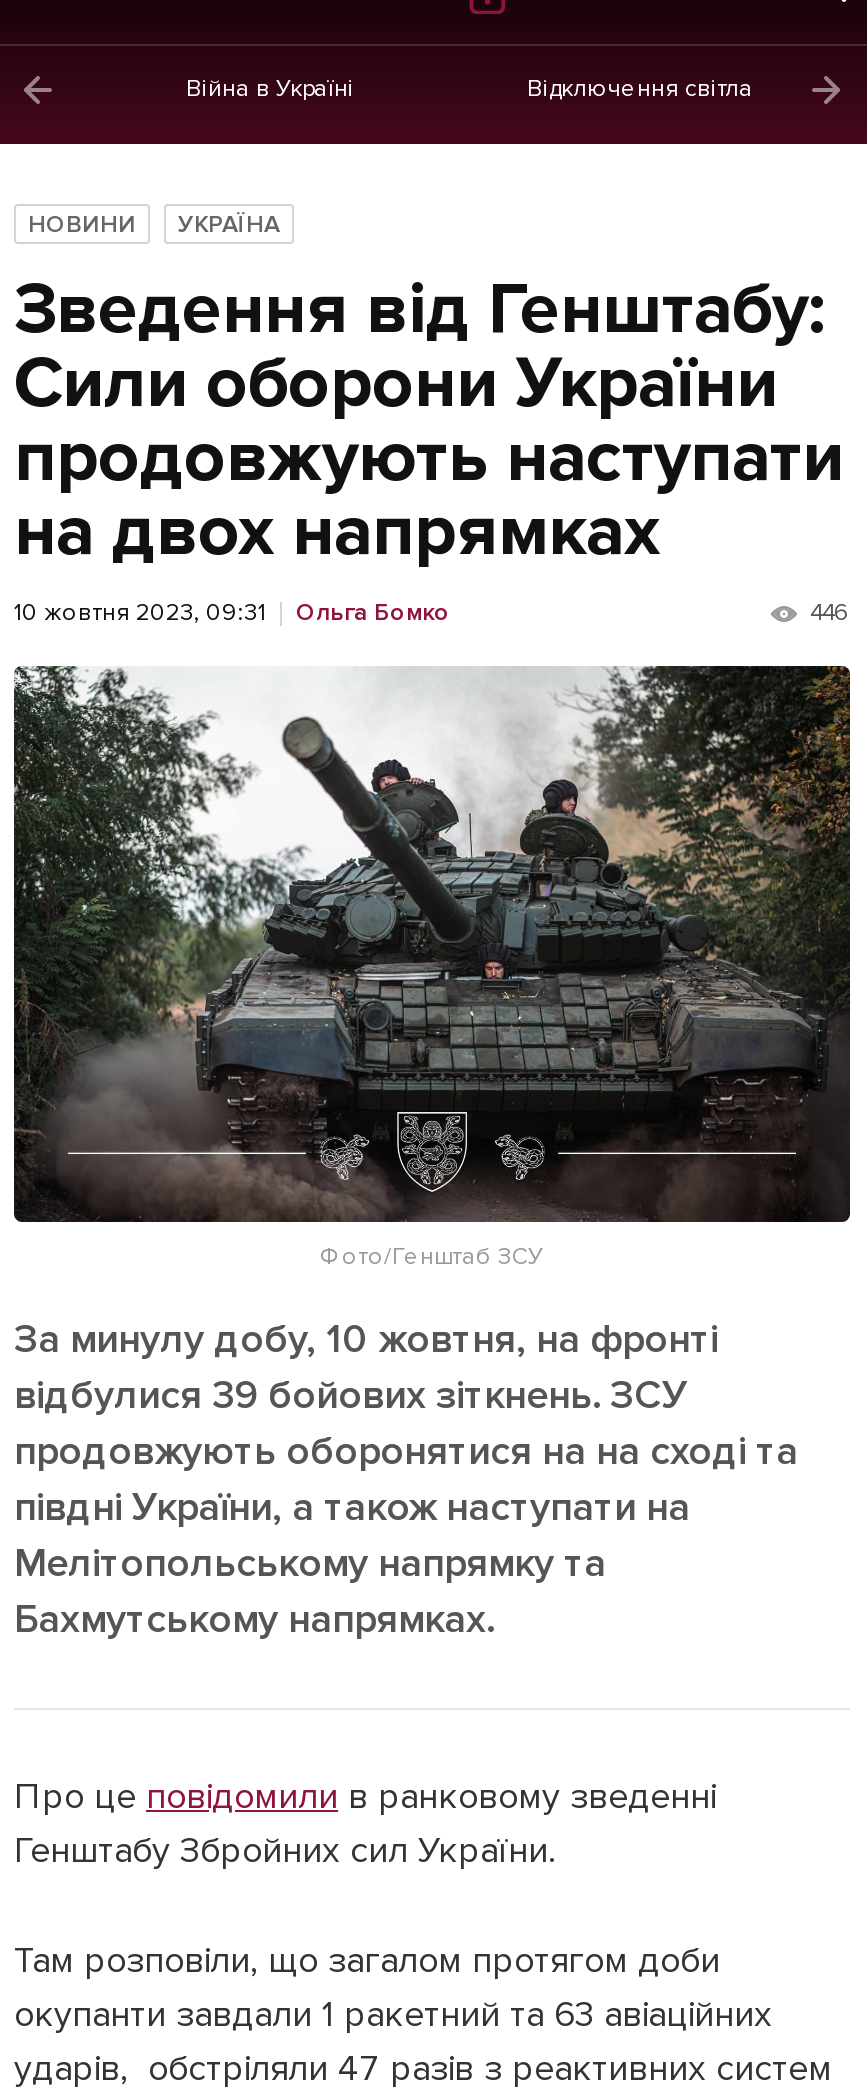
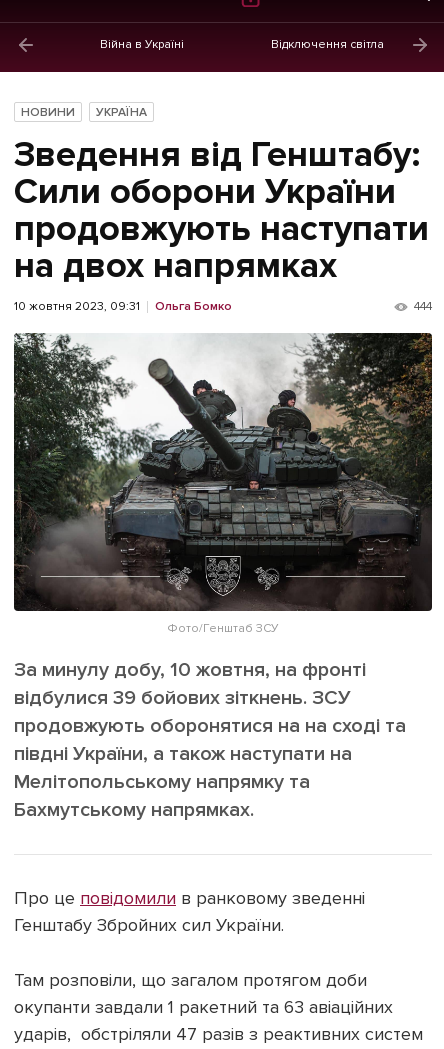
[810,598,850,628] 446 -> [414,299,432,314] 444

